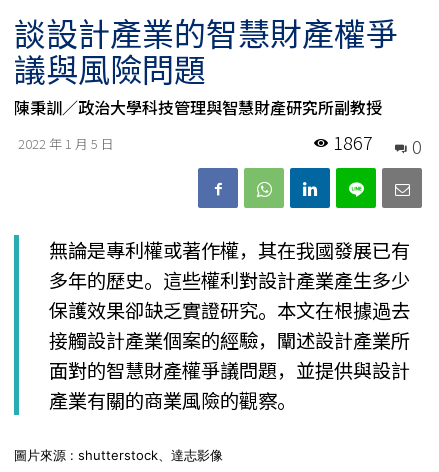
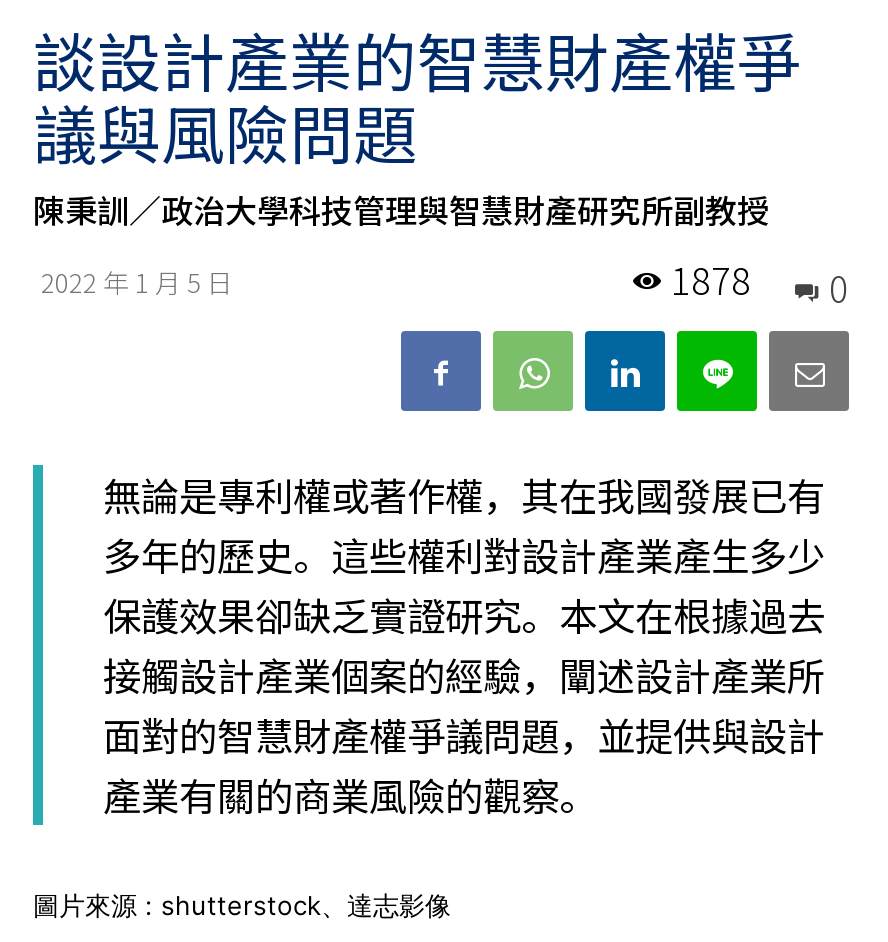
[333,129,422,159] 1867 0 -> [671,253,849,313] 1878 0

